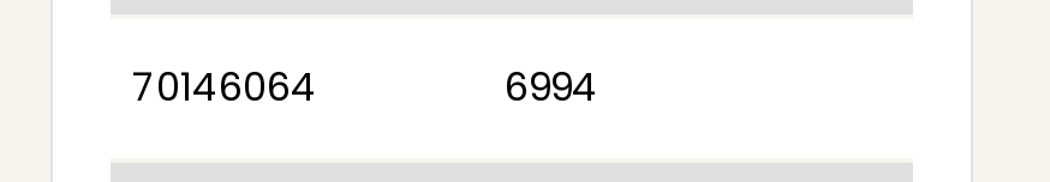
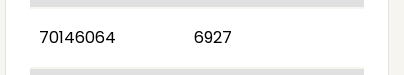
[505,60,598,115] 6994 -> [194,26,232,49] 6927

